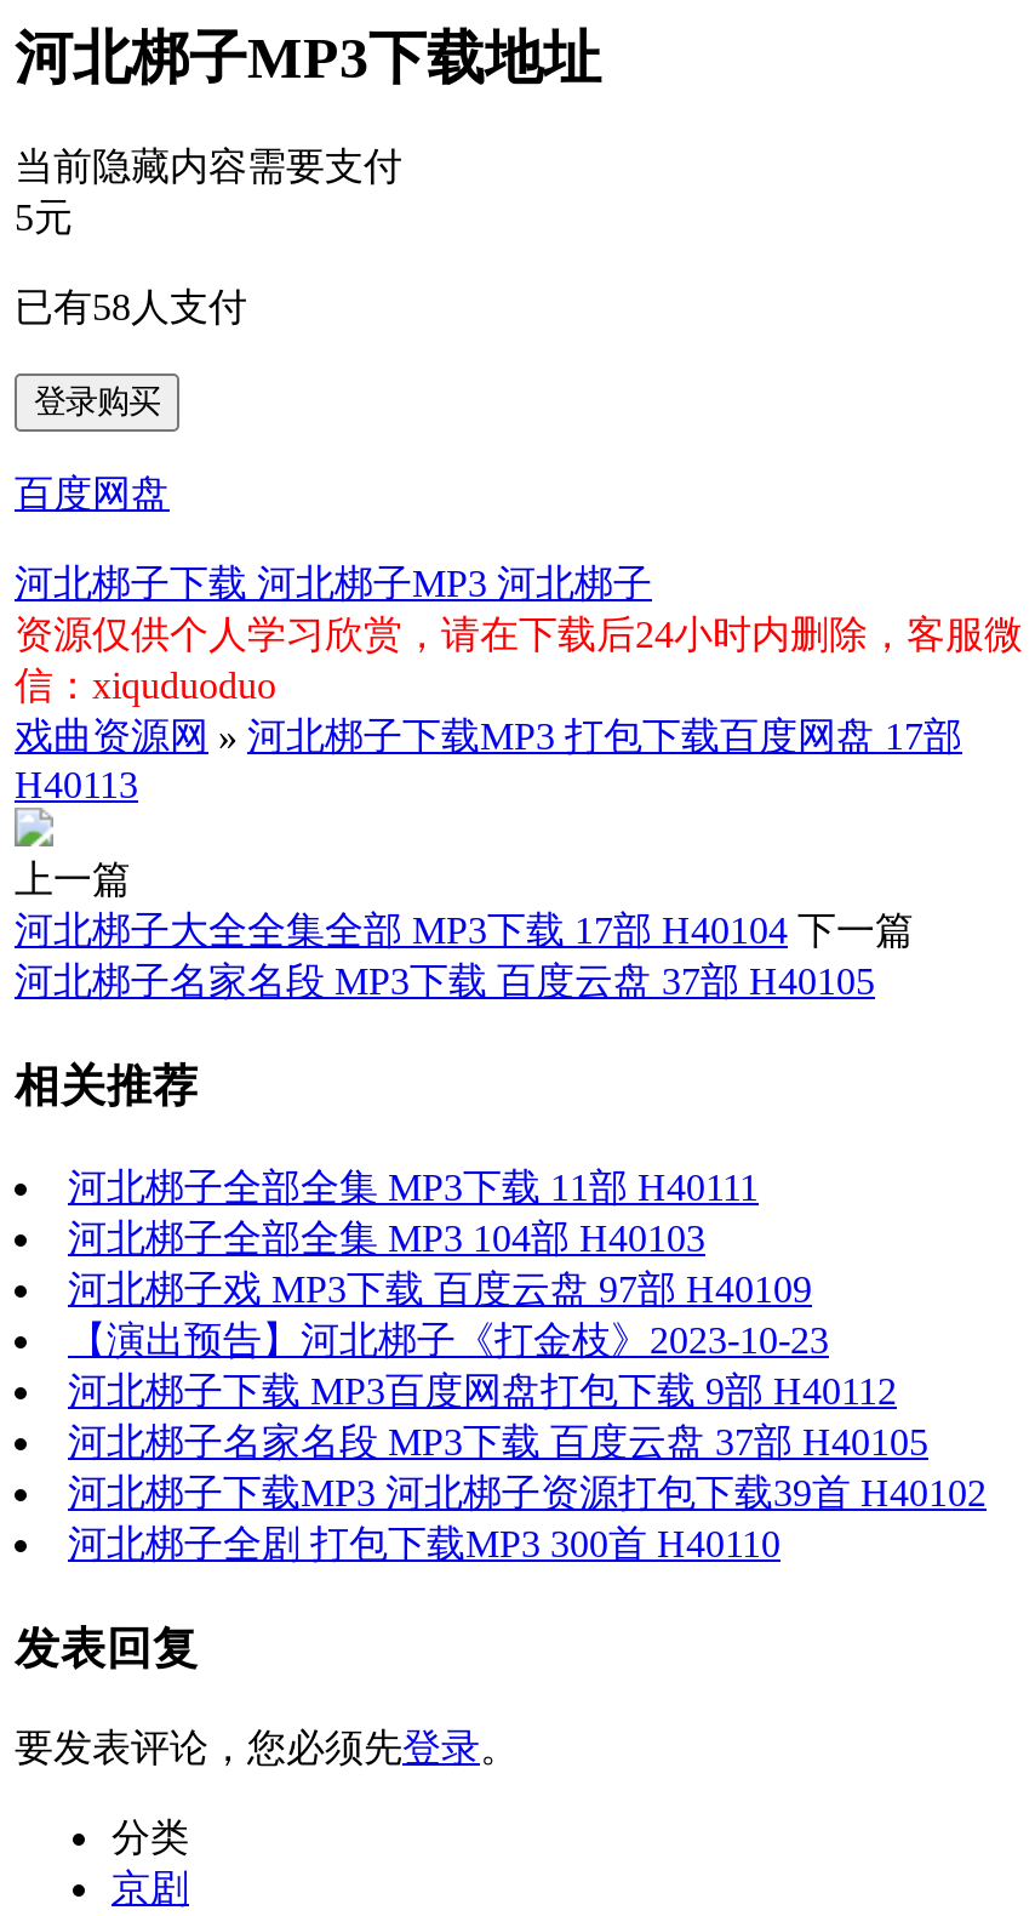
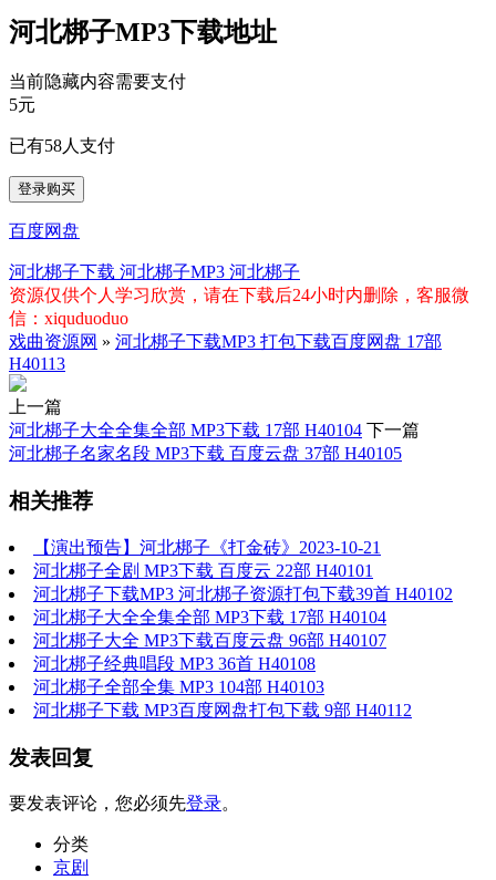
[68,1166,928,1462] 河北梆子全部全集 MP3下载 11部 H40111 | 河北梆子戏 MP3下载 百度云盘 97部 H40109 | 【演出预告】河北梆子《打金枝》2023-10-23 | 河北梆子名家名段 MP3下载 百度云盘 37部 H40105 -> [33,538,381,580] 【演出预告】河北梆子《打金砖》2023-10-21 | 河北梆子全剧 MP3下载 百度云 22部 H40101
moved [68,1217,897,1411] -> [33,677,412,719]: 河北梆子全部全集 MP3 104部 H40103 | 河北梆子下载 MP3百度网盘打包下载 9部 H40112
moved [68,1472,987,1513] -> [33,584,453,603]: 河北梆子下载MP3 河北梆子资源打包下载39首 H40102
[68,1523,780,1564] 河北梆子全剧 打包下载MP3 300首 H40110 -> [33,608,386,673] 河北梆子大全全集全部 MP3下载 17部 H40104 | 河北梆子大全 MP3下载百度云盘 96部 H40107 | 河北梆子经典唱段 MP3 36首 H40108

